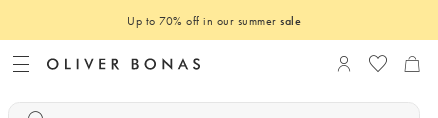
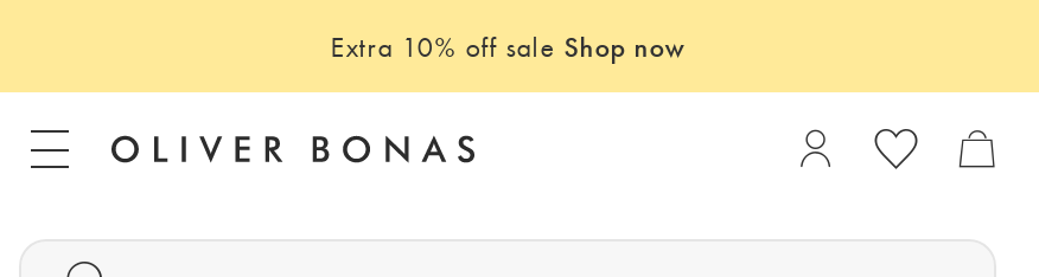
[127,13,301,29] Up to 70% off in our summer sale -> [330,28,685,66] Extra 10% off sale Shop now

